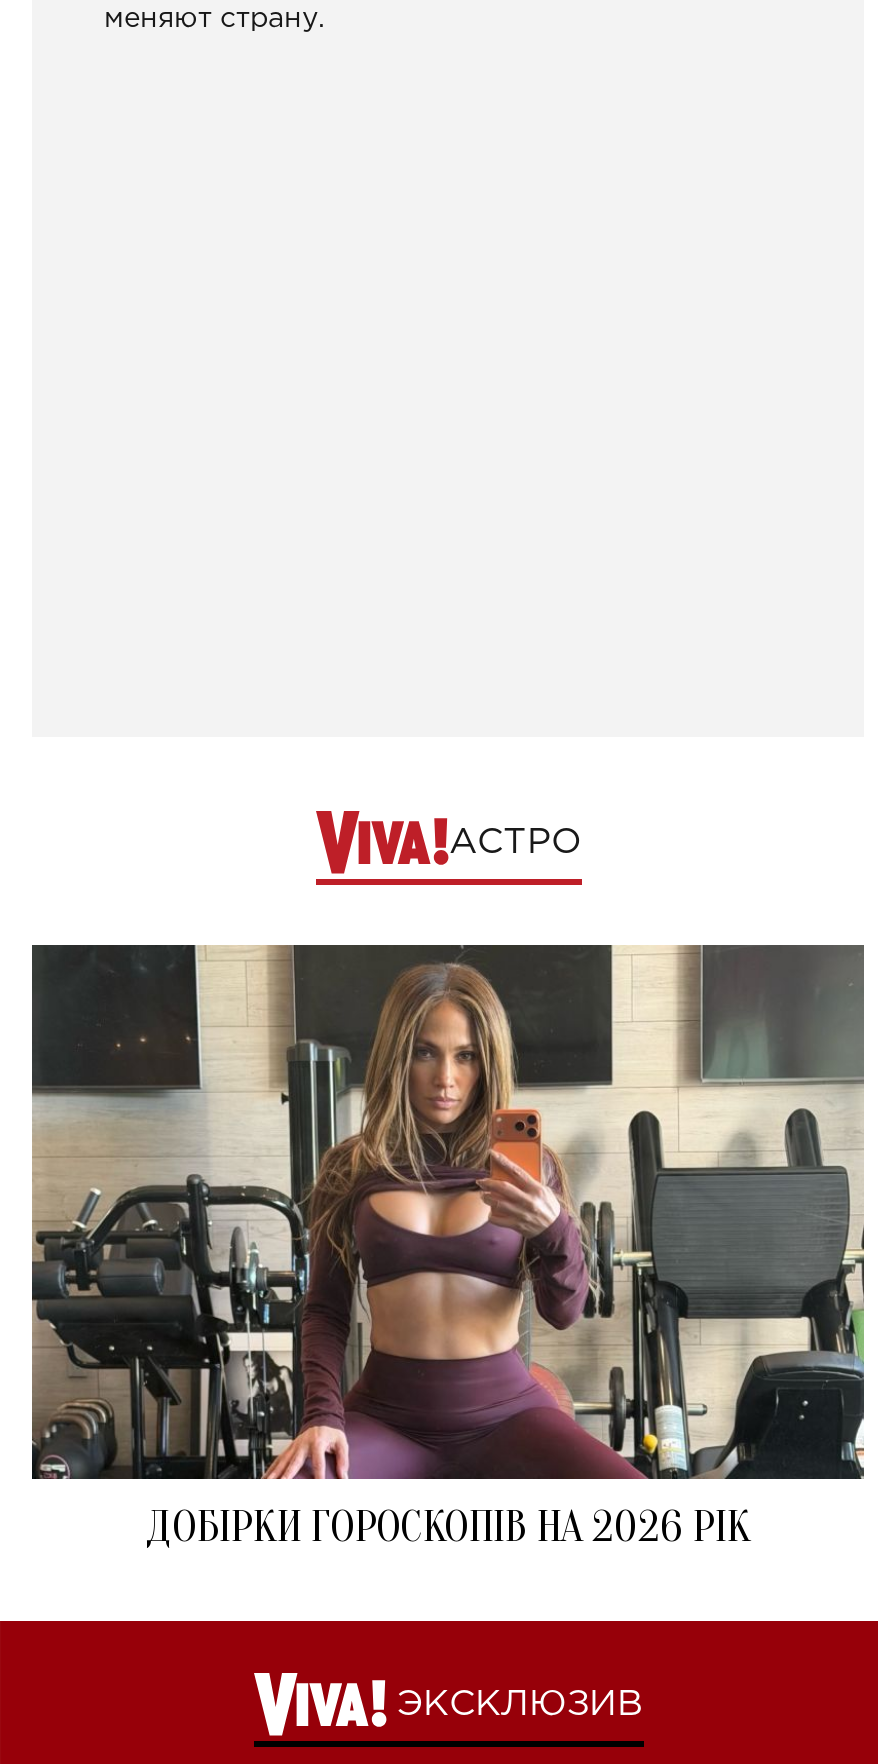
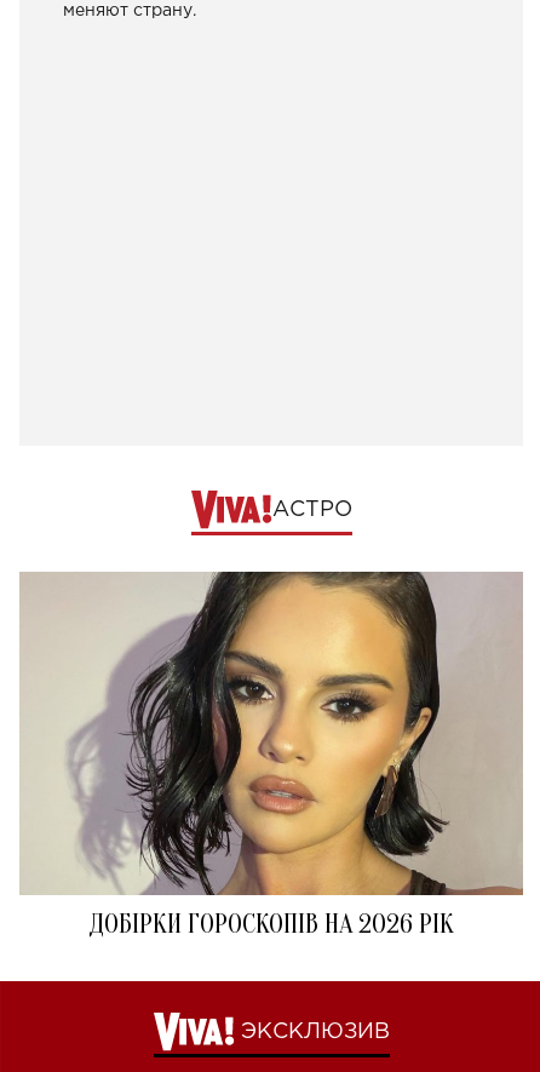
[30,944,864,1482] [image] -> [19,571,523,896] [image]

